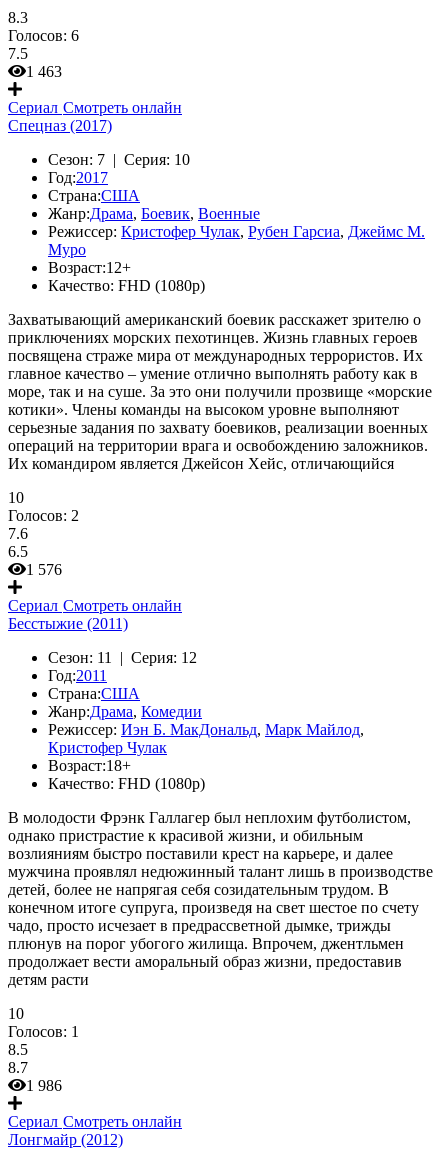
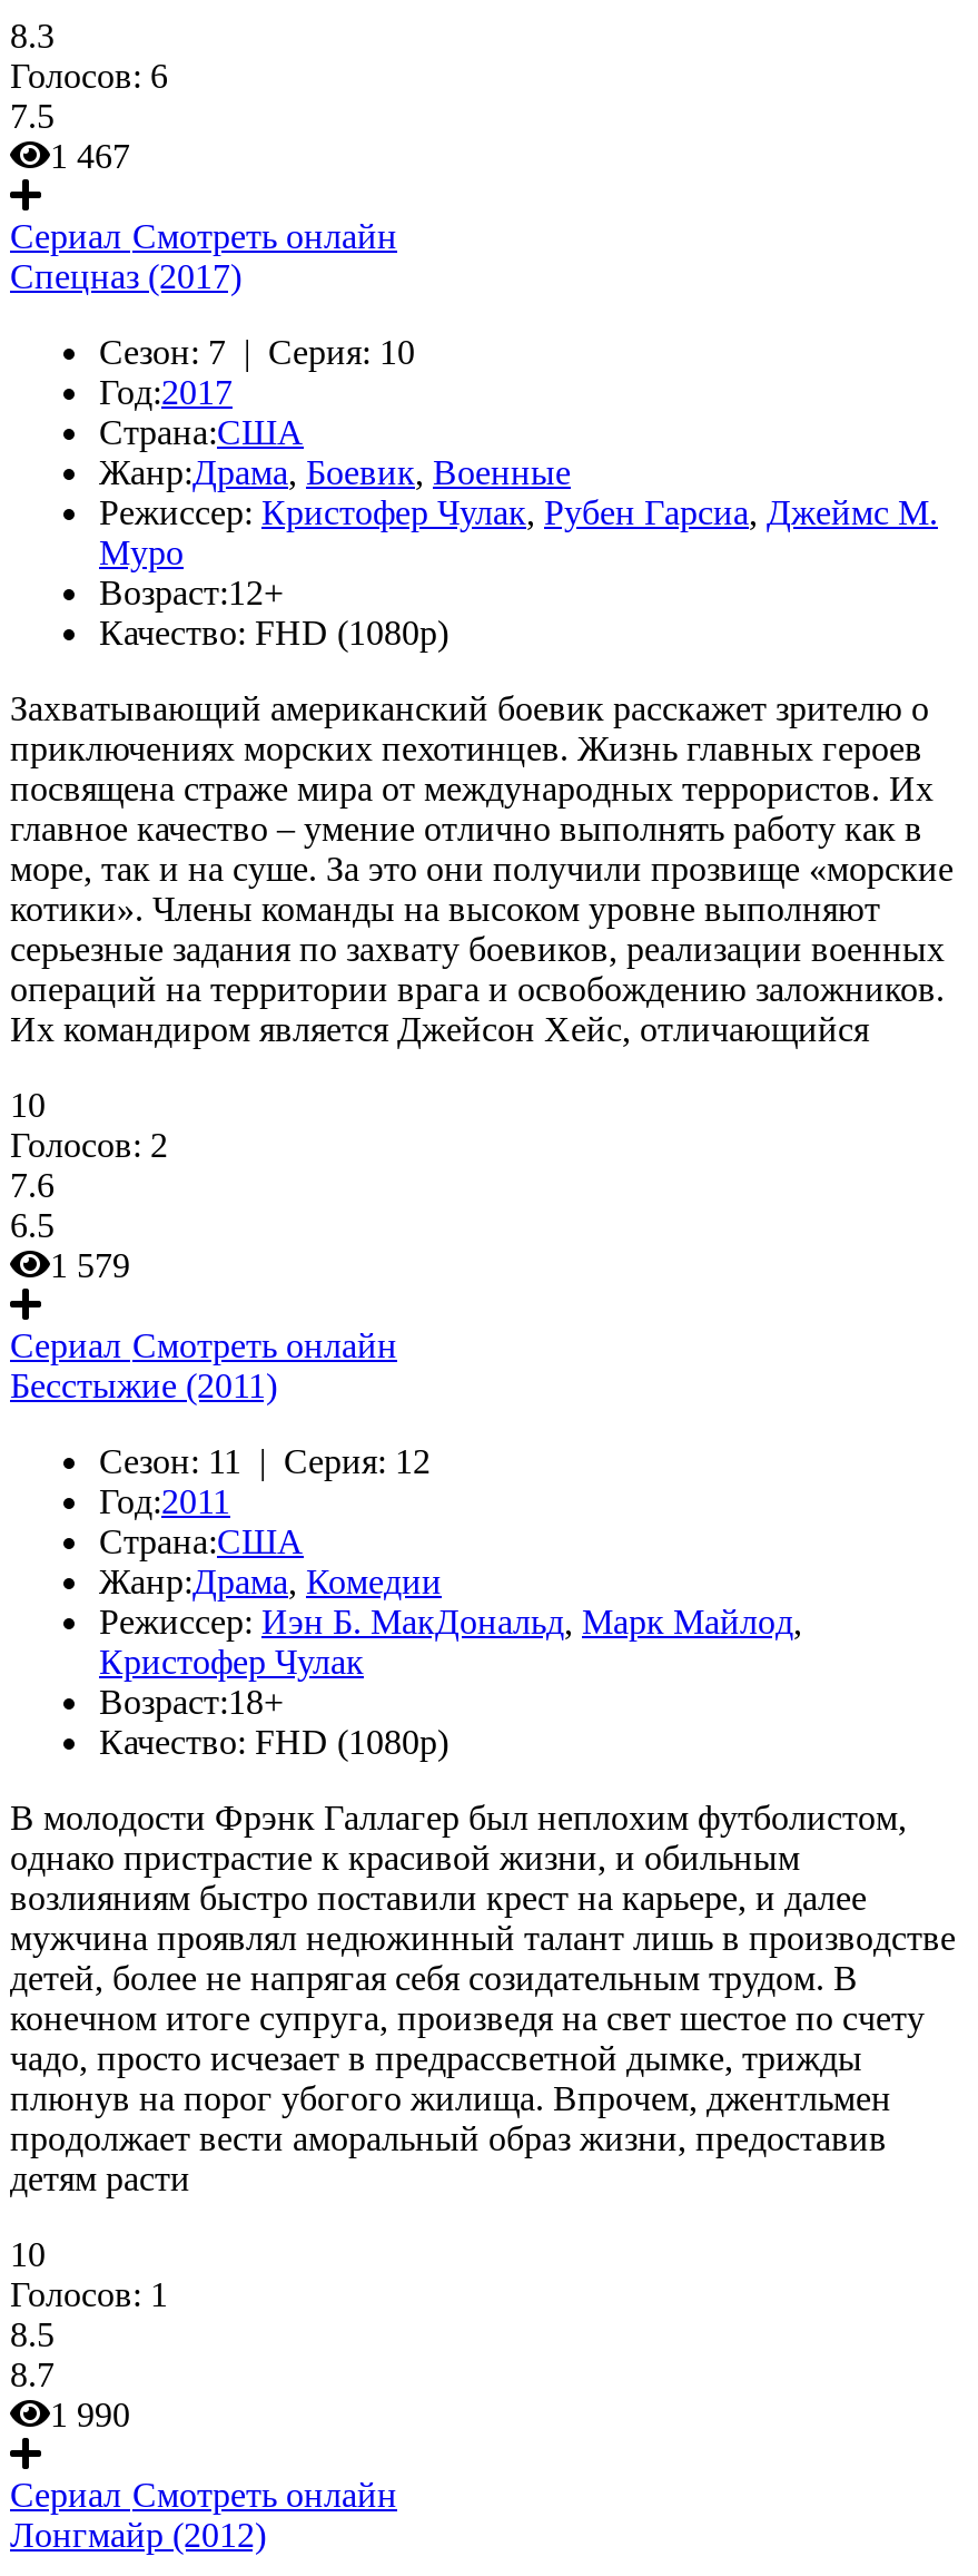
[26,63,62,80] 1 463 -> [50,137,130,175] 1 467
[26,561,62,578] 1 576 -> [50,1246,130,1284] 1 579
[26,1077,62,1094] 1 986 -> [50,2396,130,2433] 1 990

